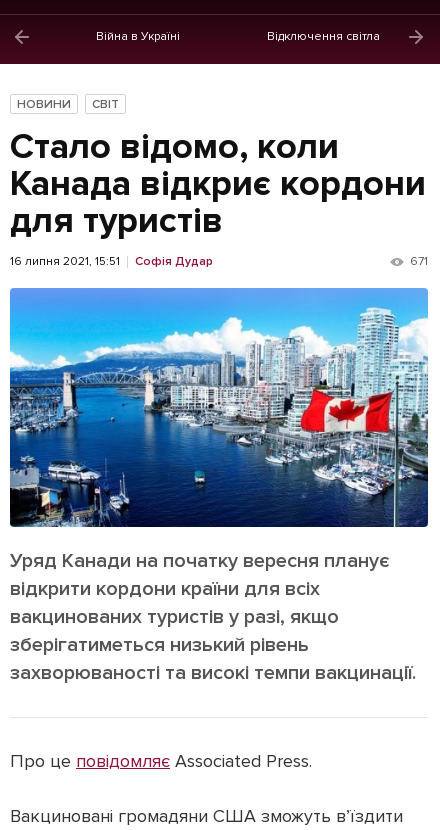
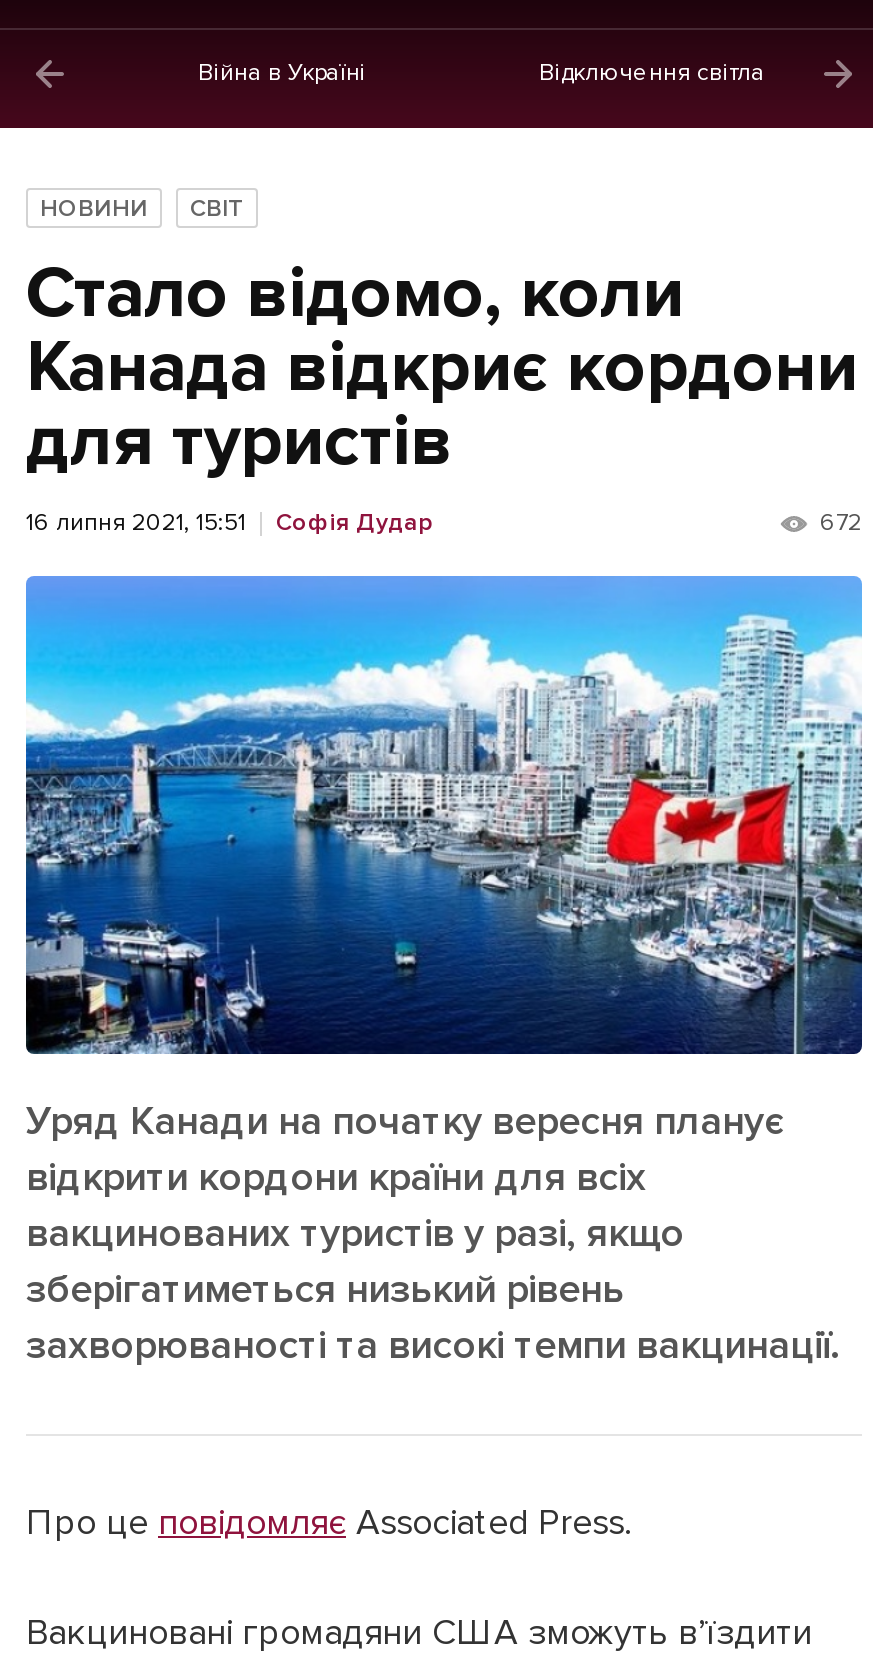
[410,254,428,269] 671 -> [820,508,862,538] 672

